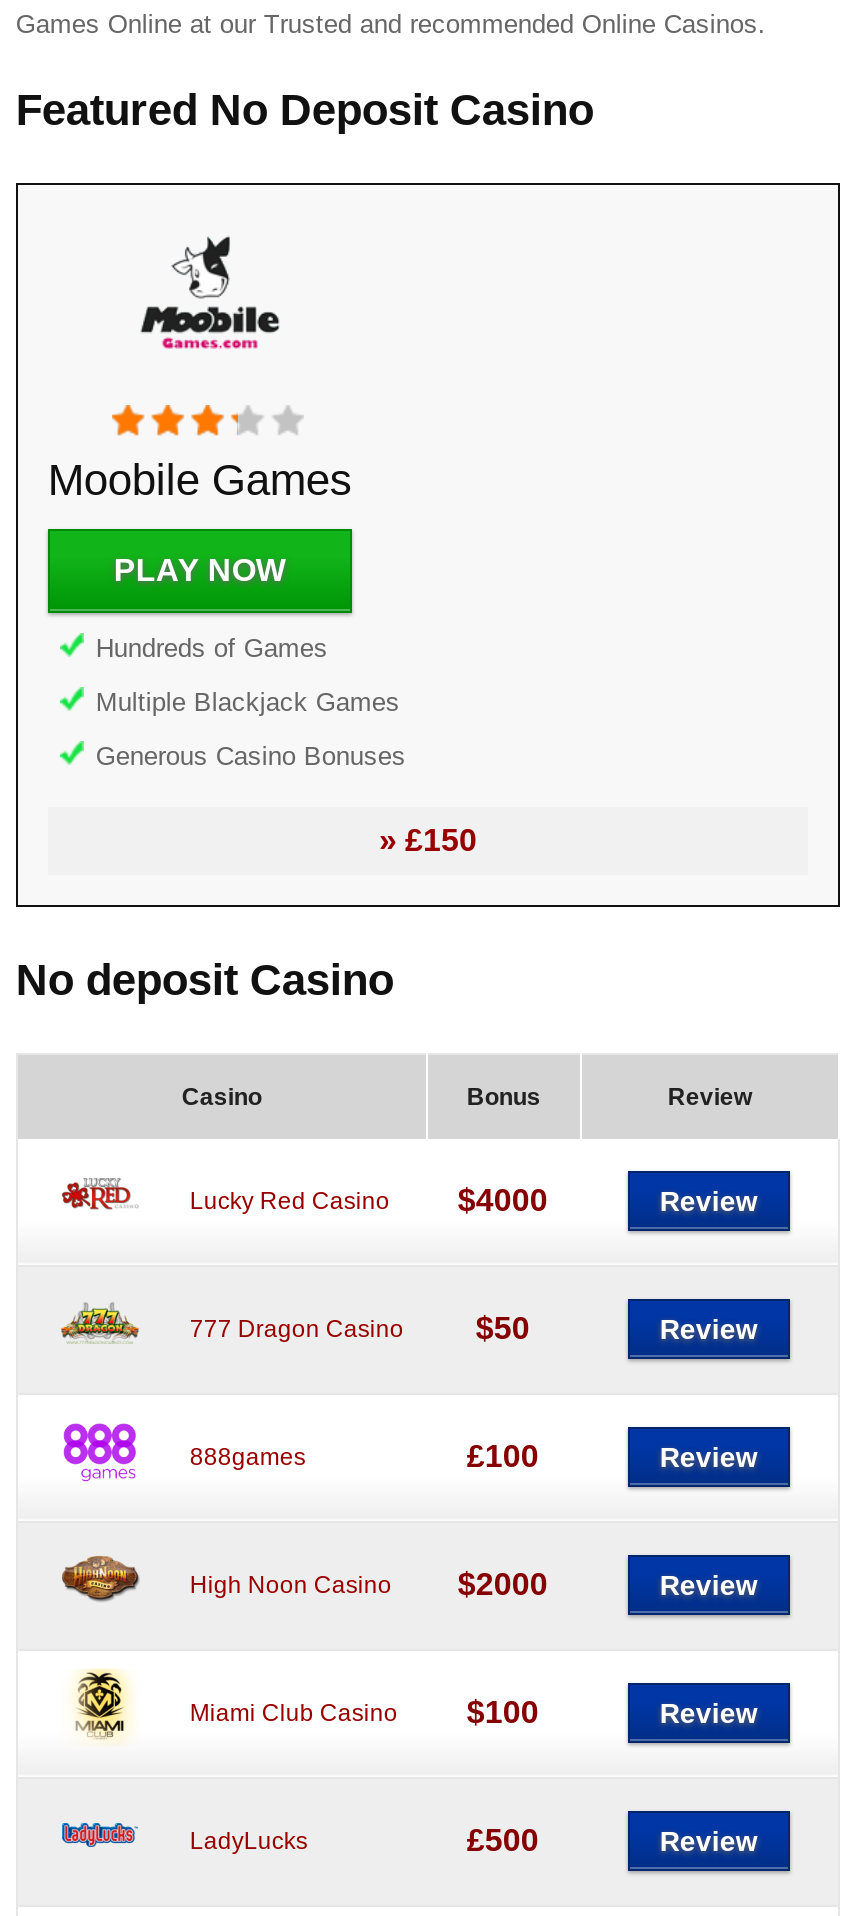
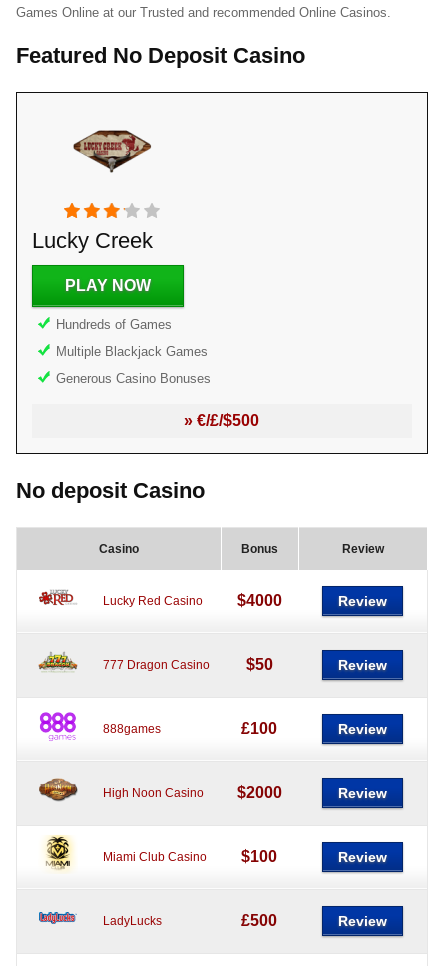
[132,235,286,351] [image] -> [72,119,152,175] [image]
[48,455,352,505] Moobile Games -> [32,228,153,253] Lucky Creek
[379,823,477,857] » £150 -> [184,412,259,429] » €/£/$500

